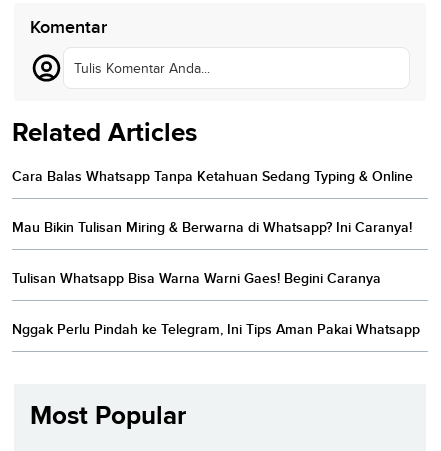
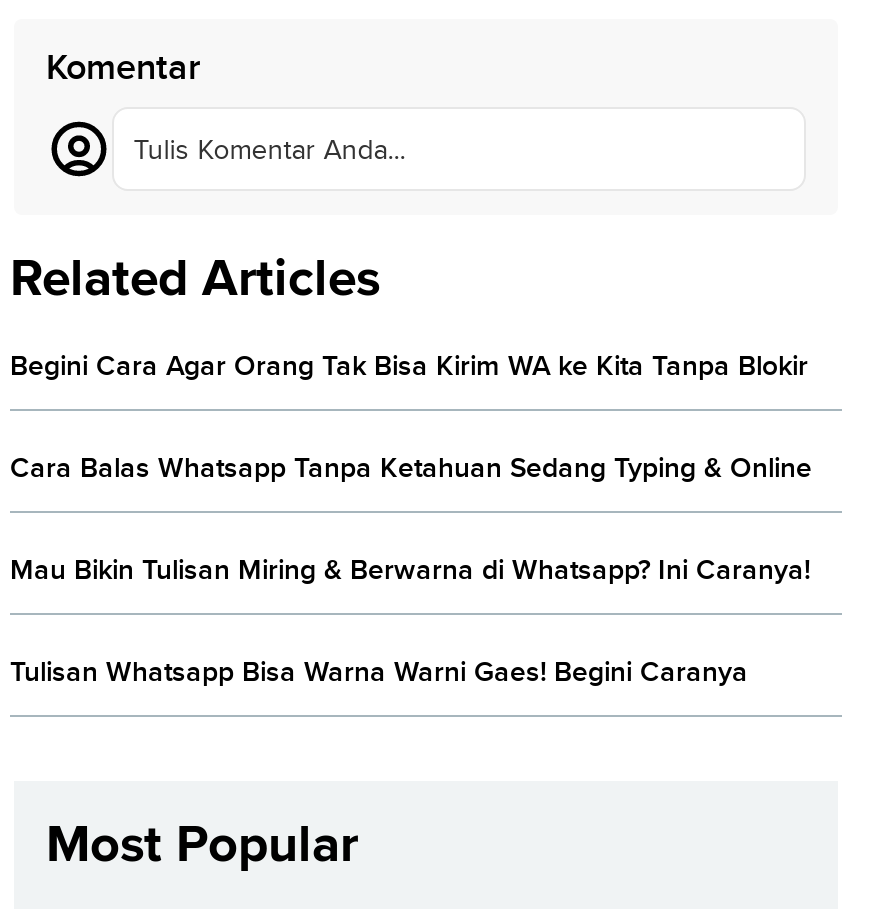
none -> [10,349,808,381] Begini Cara Agar Orang Tak Bisa Kirim WA ke Kita Tanpa Blokir
moved [12,168,413,286] -> [10,451,812,687]: Cara Balas Whatsapp Tanpa Ketahuan Sedang Typing & Online | Mau Bikin Tulisan Miring & Berwarna di Whatsapp? Ini Caranya! | Tulisan Whatsapp Bisa Warna Warni Gaes! Begini Caranya
[12,321,420,337] Nggak Perlu Pindah ke Telegram, Ini Tips Aman Pakai Whatsapp -> none

